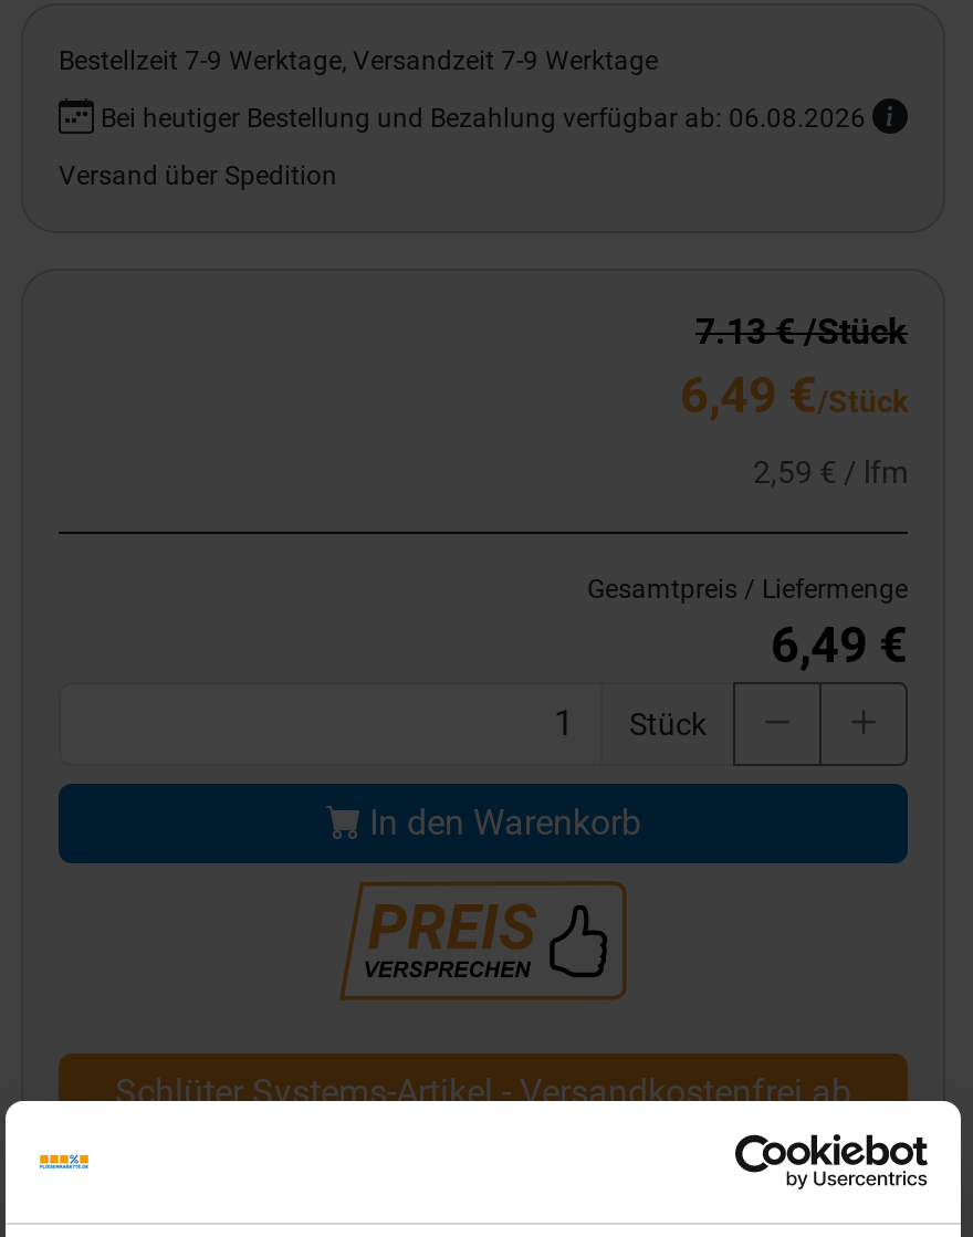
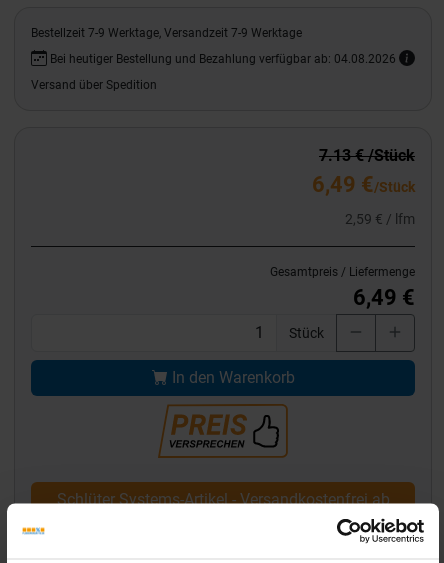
[94,103,872,134] Bei heutiger Bestellung und Bezahlung verfügbar ab: 06.08.2026 -> [47,52,399,66] Bei heutiger Bestellung und Bezahlung verfügbar ab: 04.08.2026

